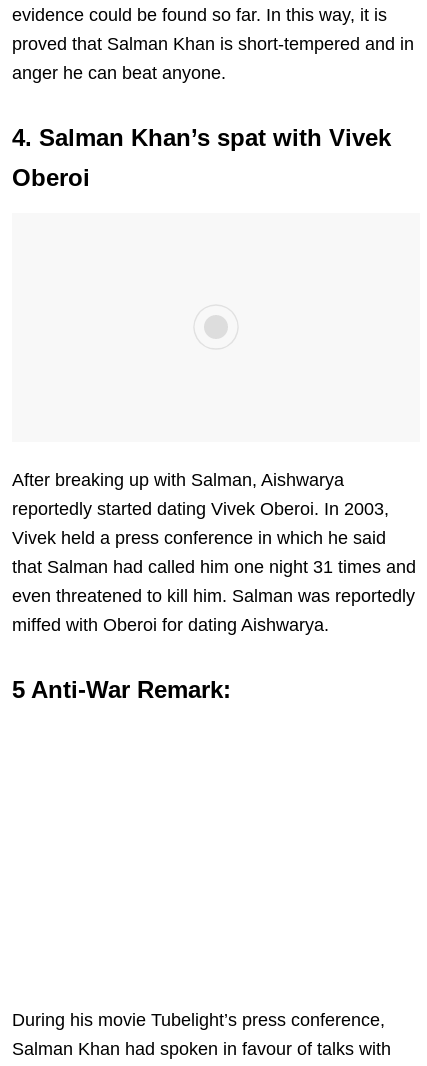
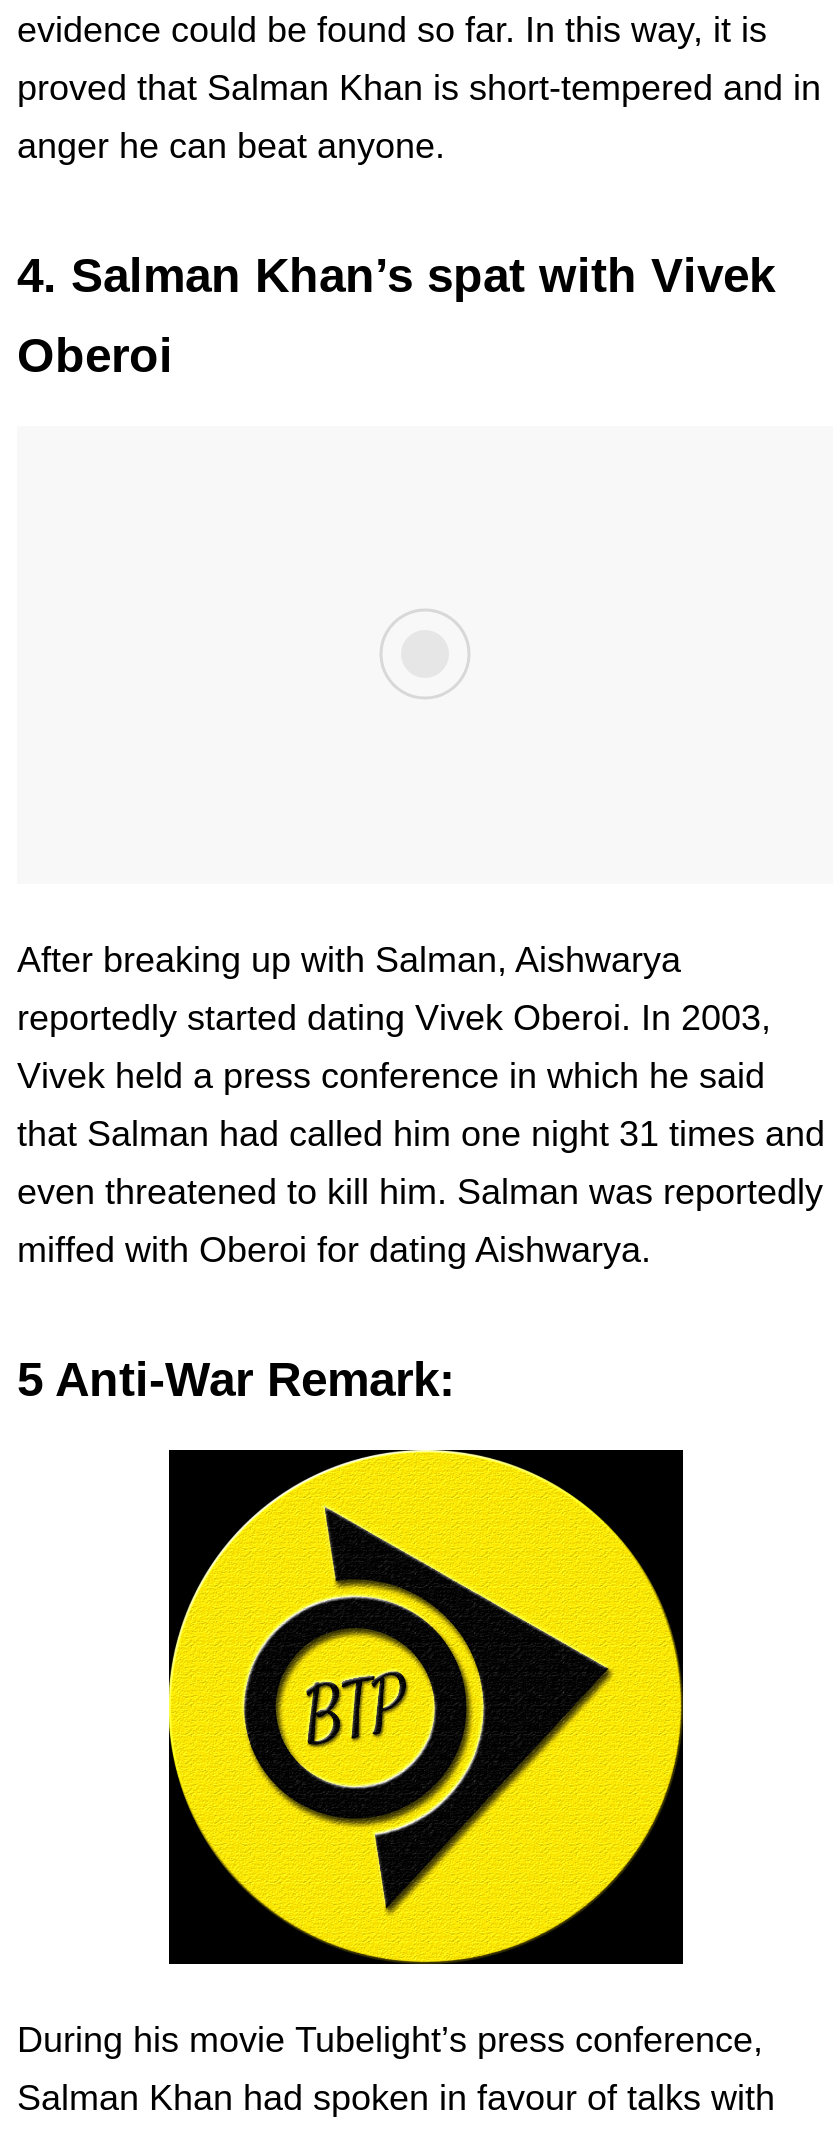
none -> [167,1448,685,1966] [image]

